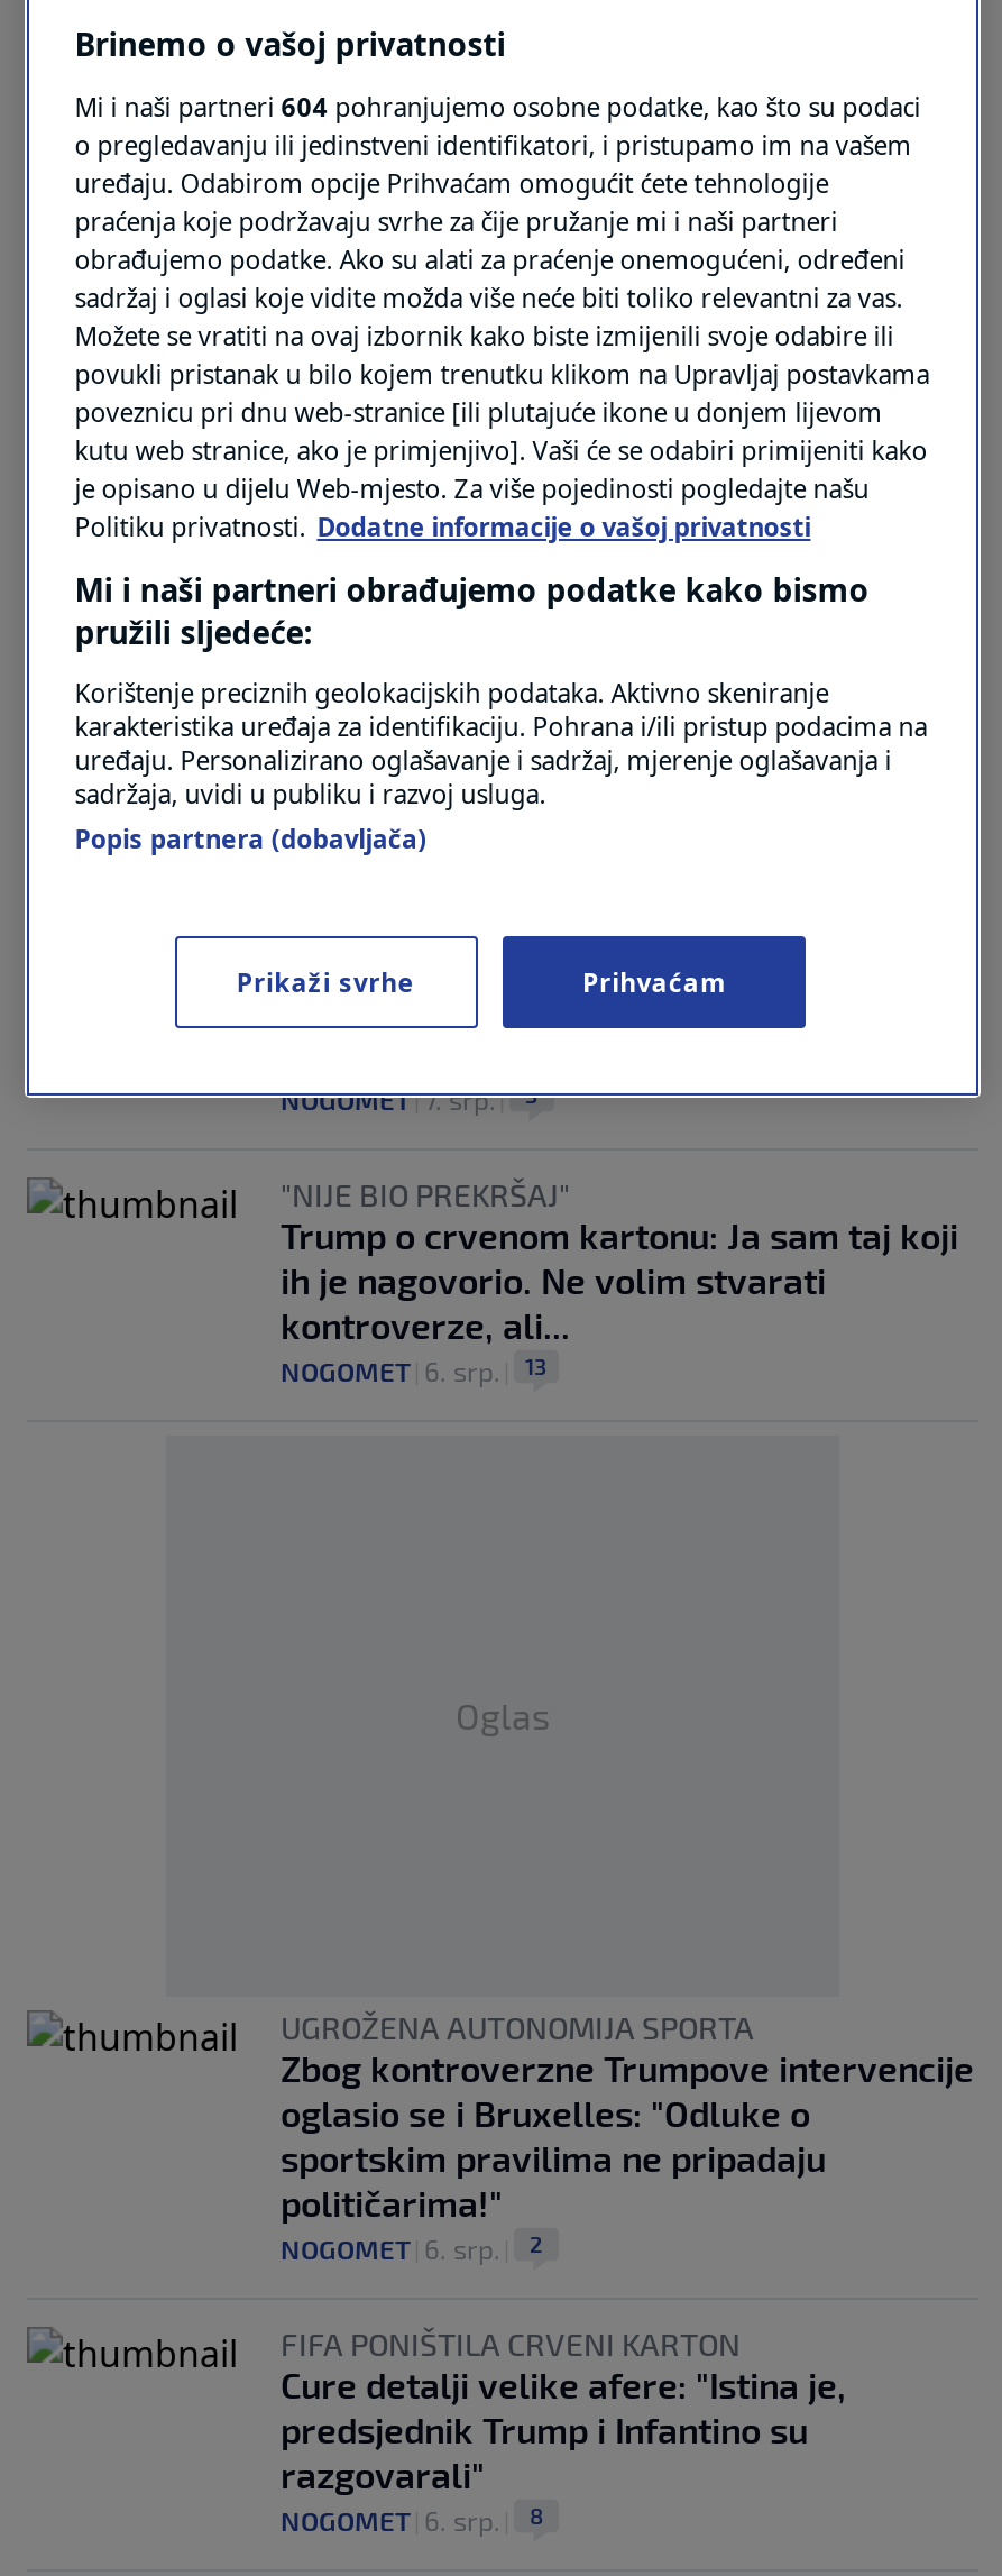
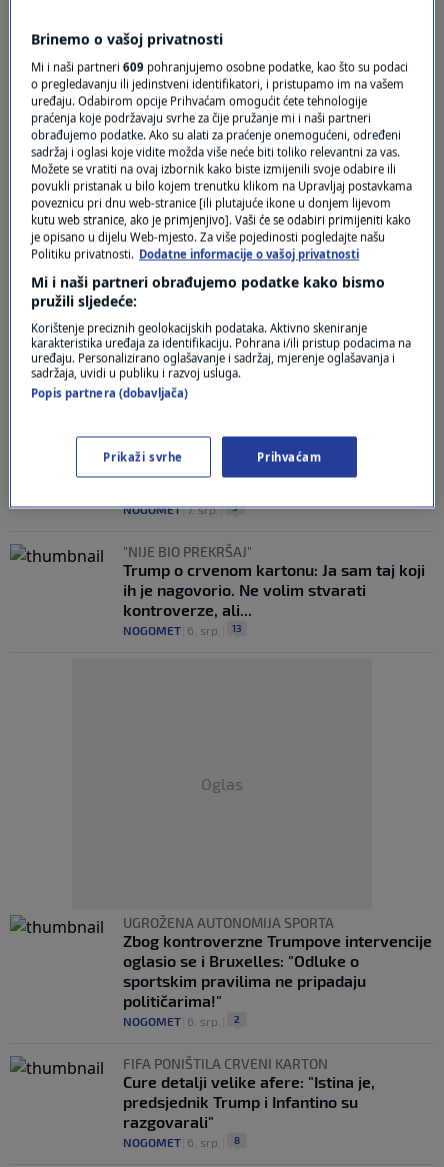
[75,89,921,123] Mi i naši partneri 604 pohranjujemo osobne podatke, kao što su podaci -> [31,59,408,74] Mi i naši partneri 609 pohranjujemo osobne podatke, kao što su podaci

